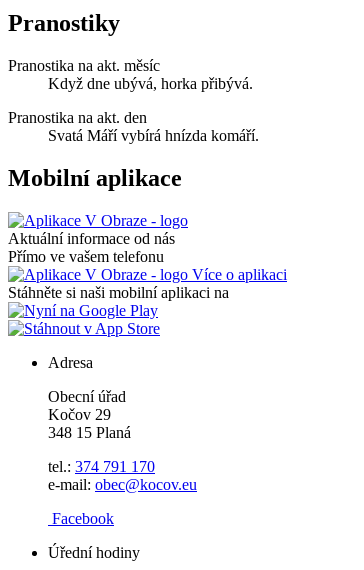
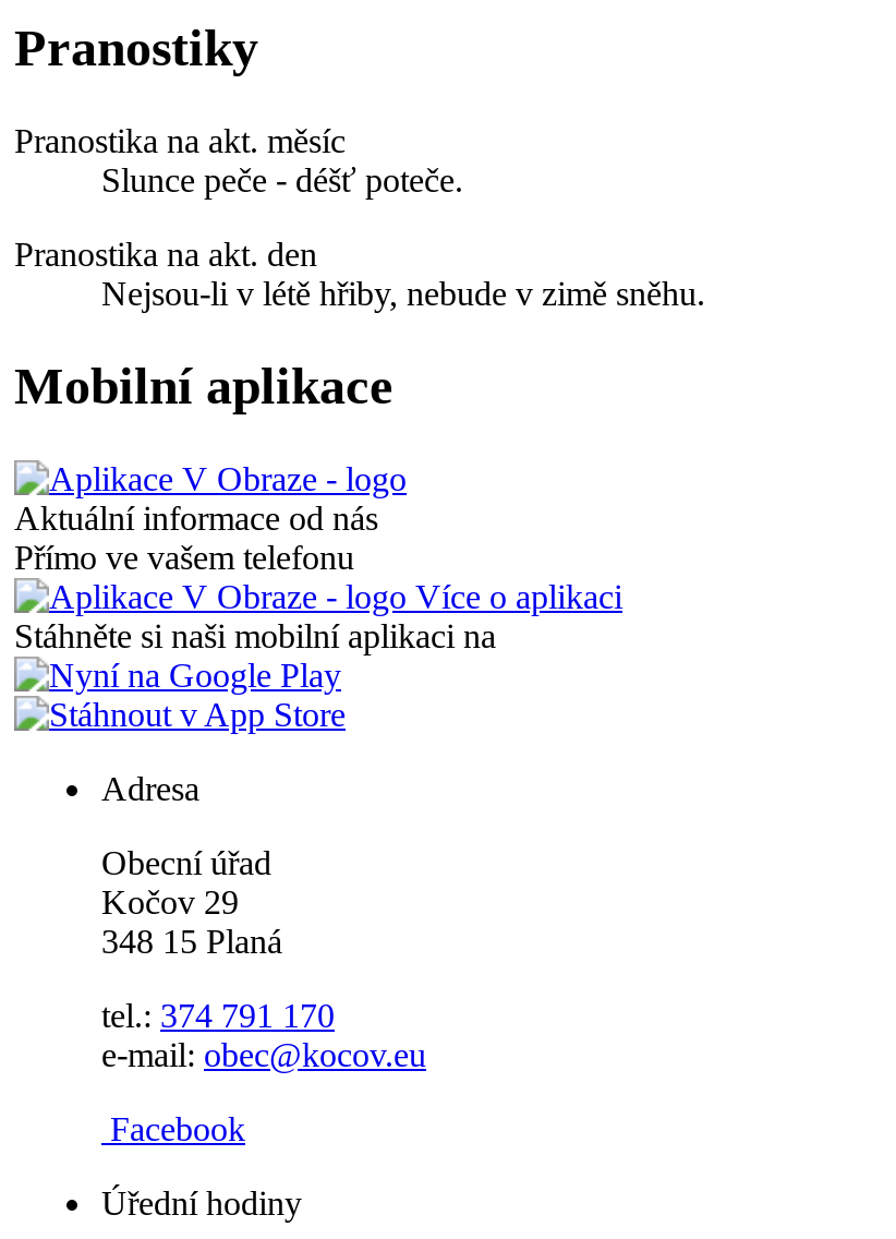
[48,75,253,92] Když dne ubývá, horka přibývá. -> [101,162,463,199] Slunce peče - déšť poteče.
[48,127,259,144] Svatá Máří vybírá hnízda komáří. -> [101,275,705,312] Nejsou-li v létě hřiby, nebude v zimě sněhu.

